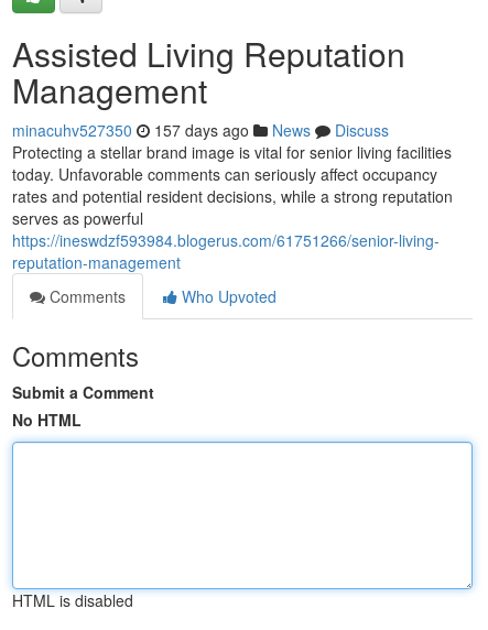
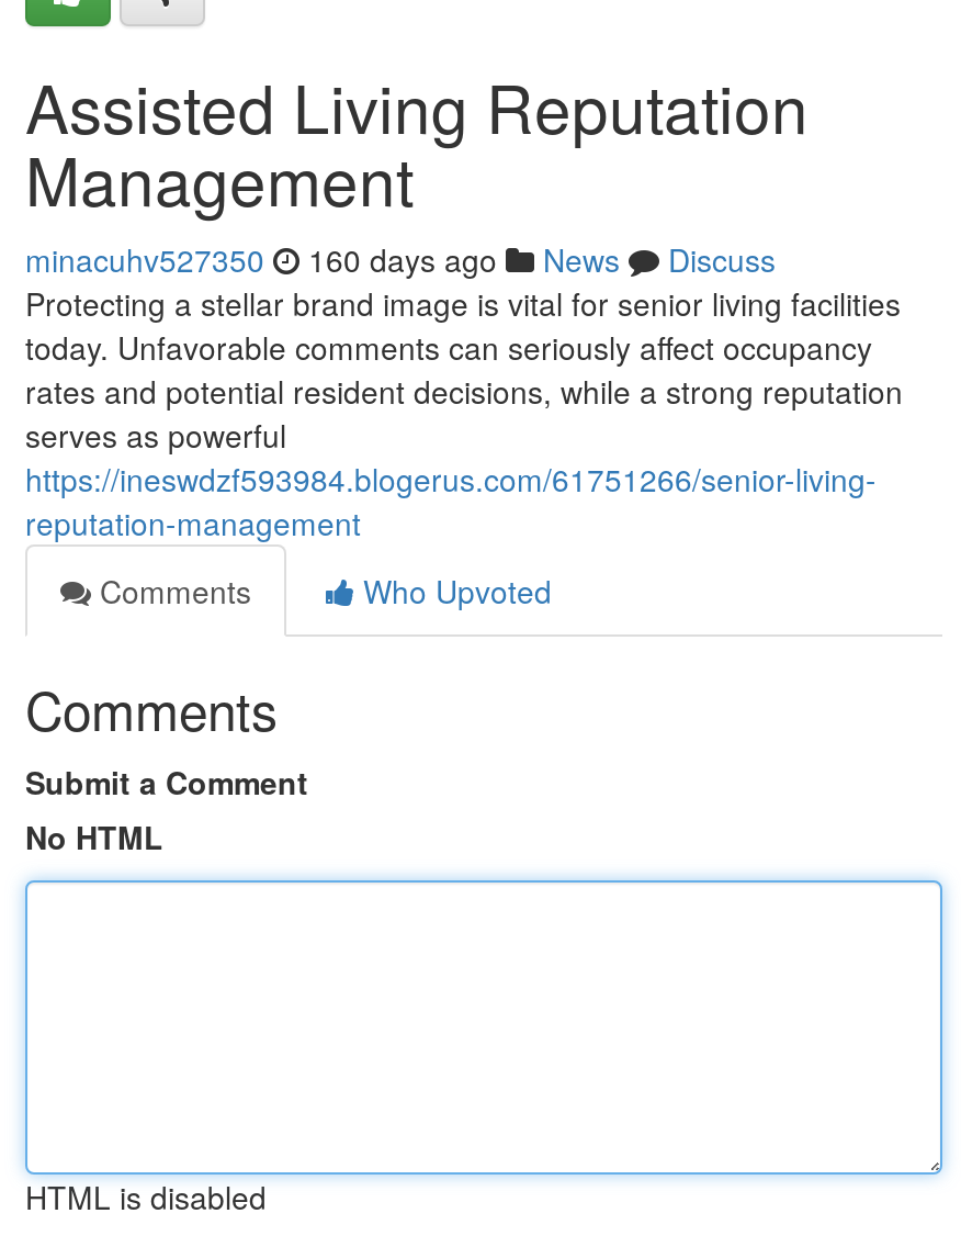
[12,119,389,141] minacuhv527350 157 days ago News Discuss -> [25,237,776,281] minacuhv527350 160 days ago News Discuss

